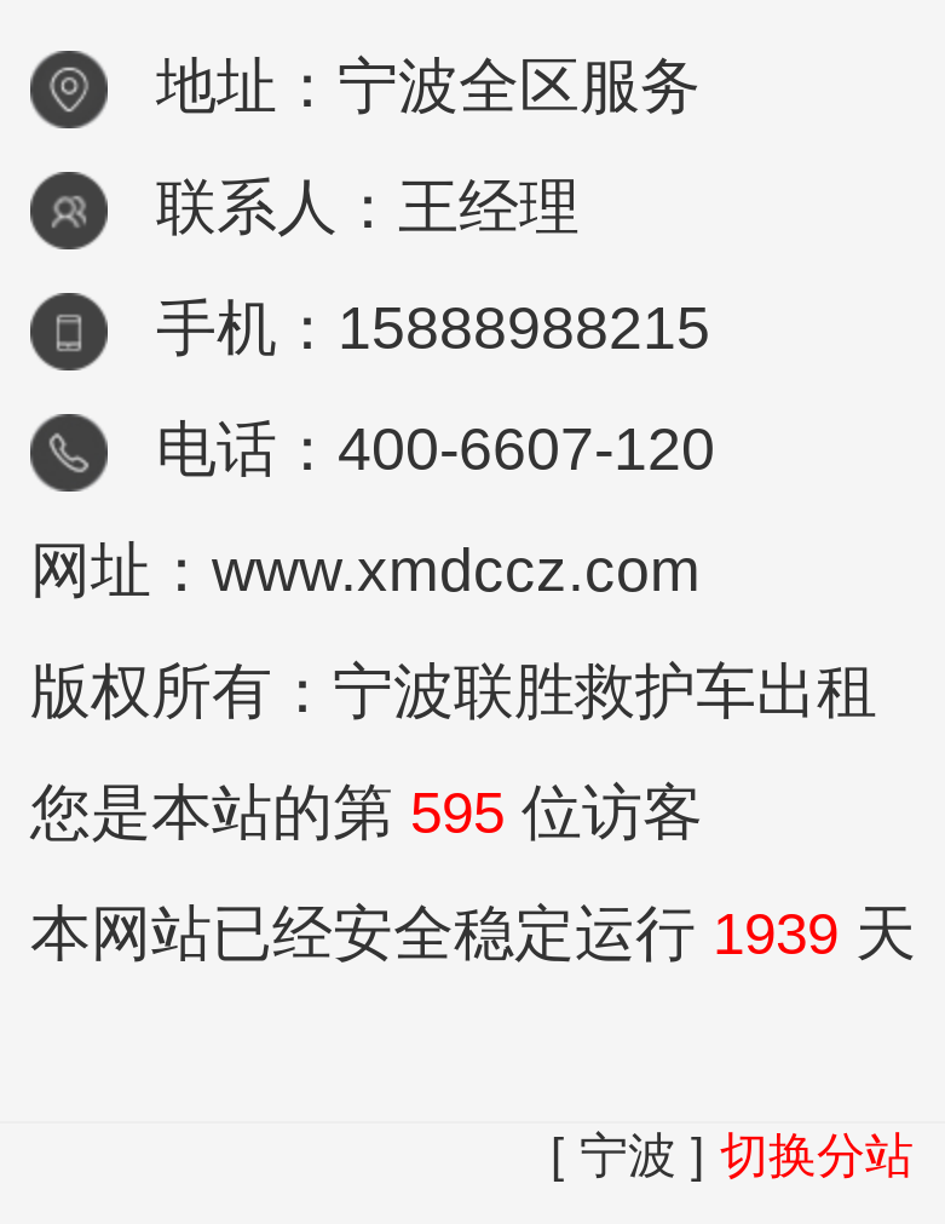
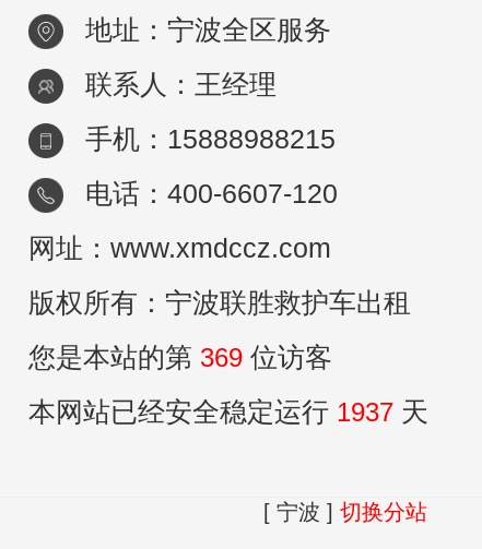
[30,779,703,844] 您是本站的第595位访客 -> [28,342,332,372] 您是本站的第369位访客
[30,900,916,965] 本网站已经安全稳定运行1939天 -> [28,397,428,426] 本网站已经安全稳定运行1937天

